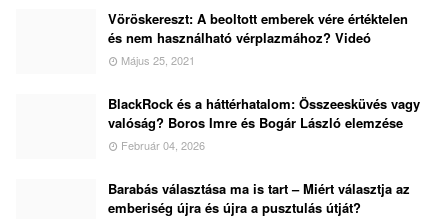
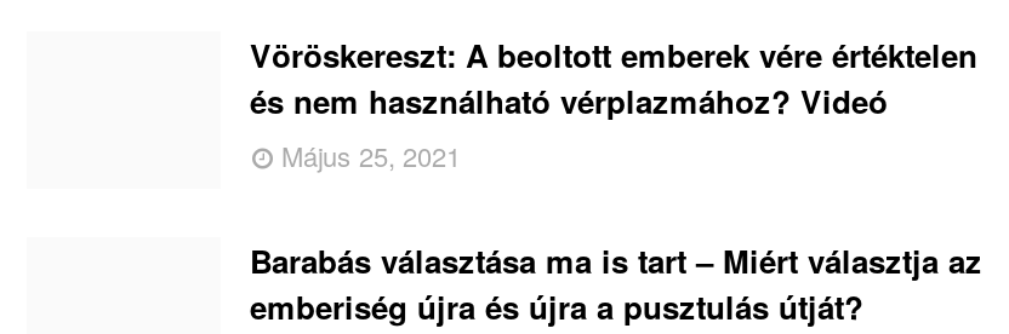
[108,93,420,152] BlackRock és a háttérhatalom: Összeesküvés vagy | valóság? Boros Imre és Bogár László elemzése | Február 04, 2026 -> none

